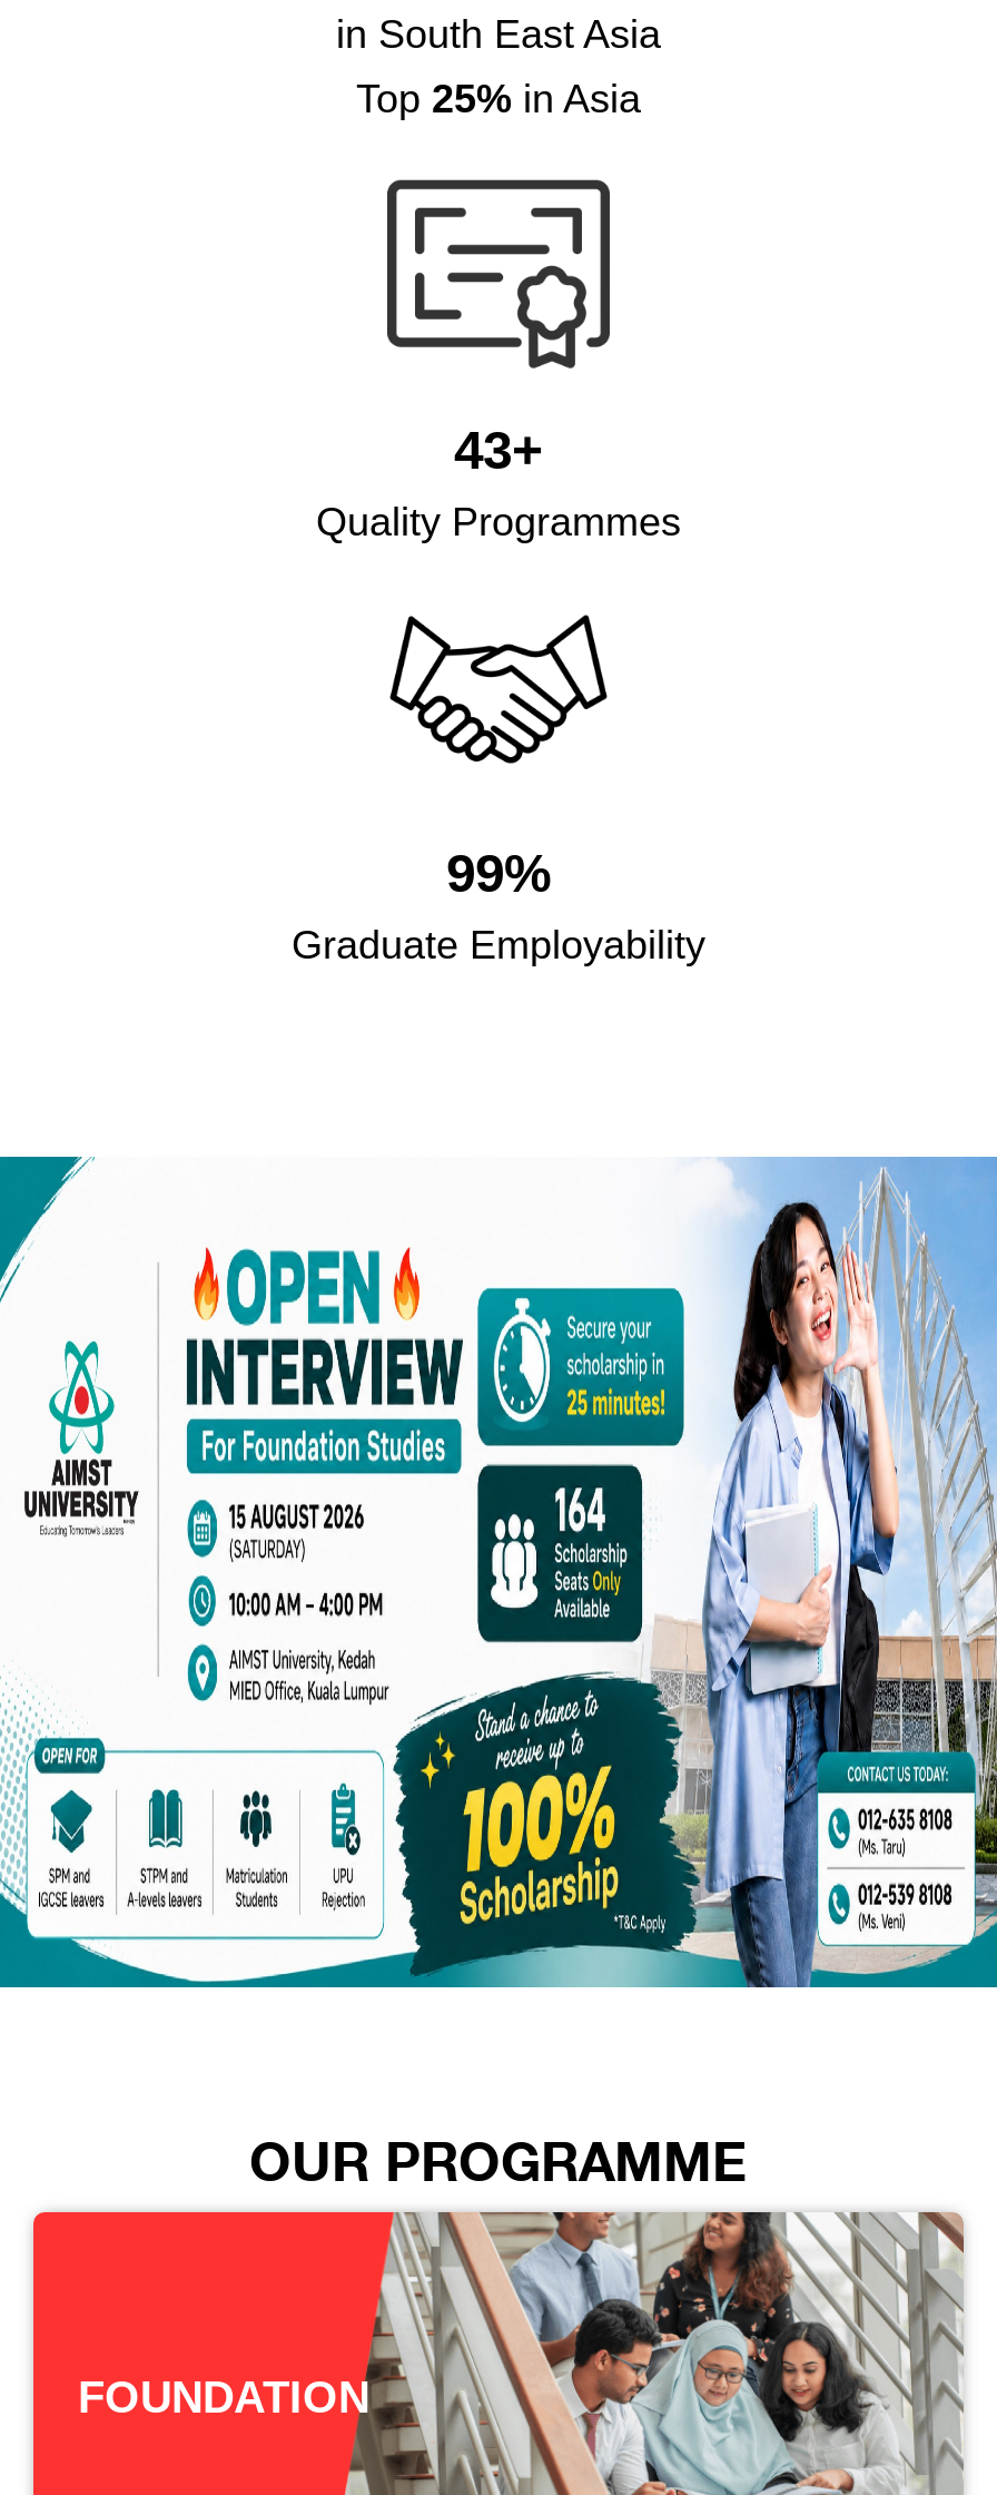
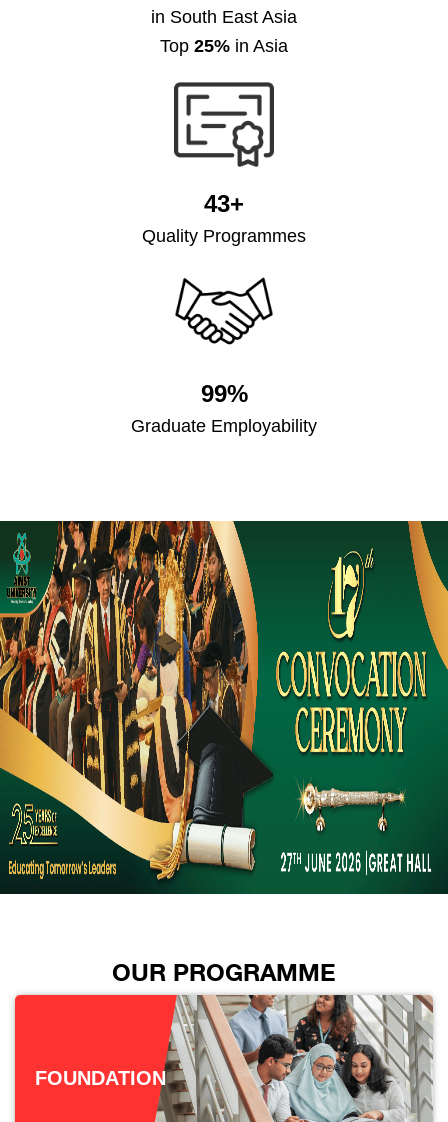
[7,1155,990,1990] [image] -> [3,520,445,895] [image]

